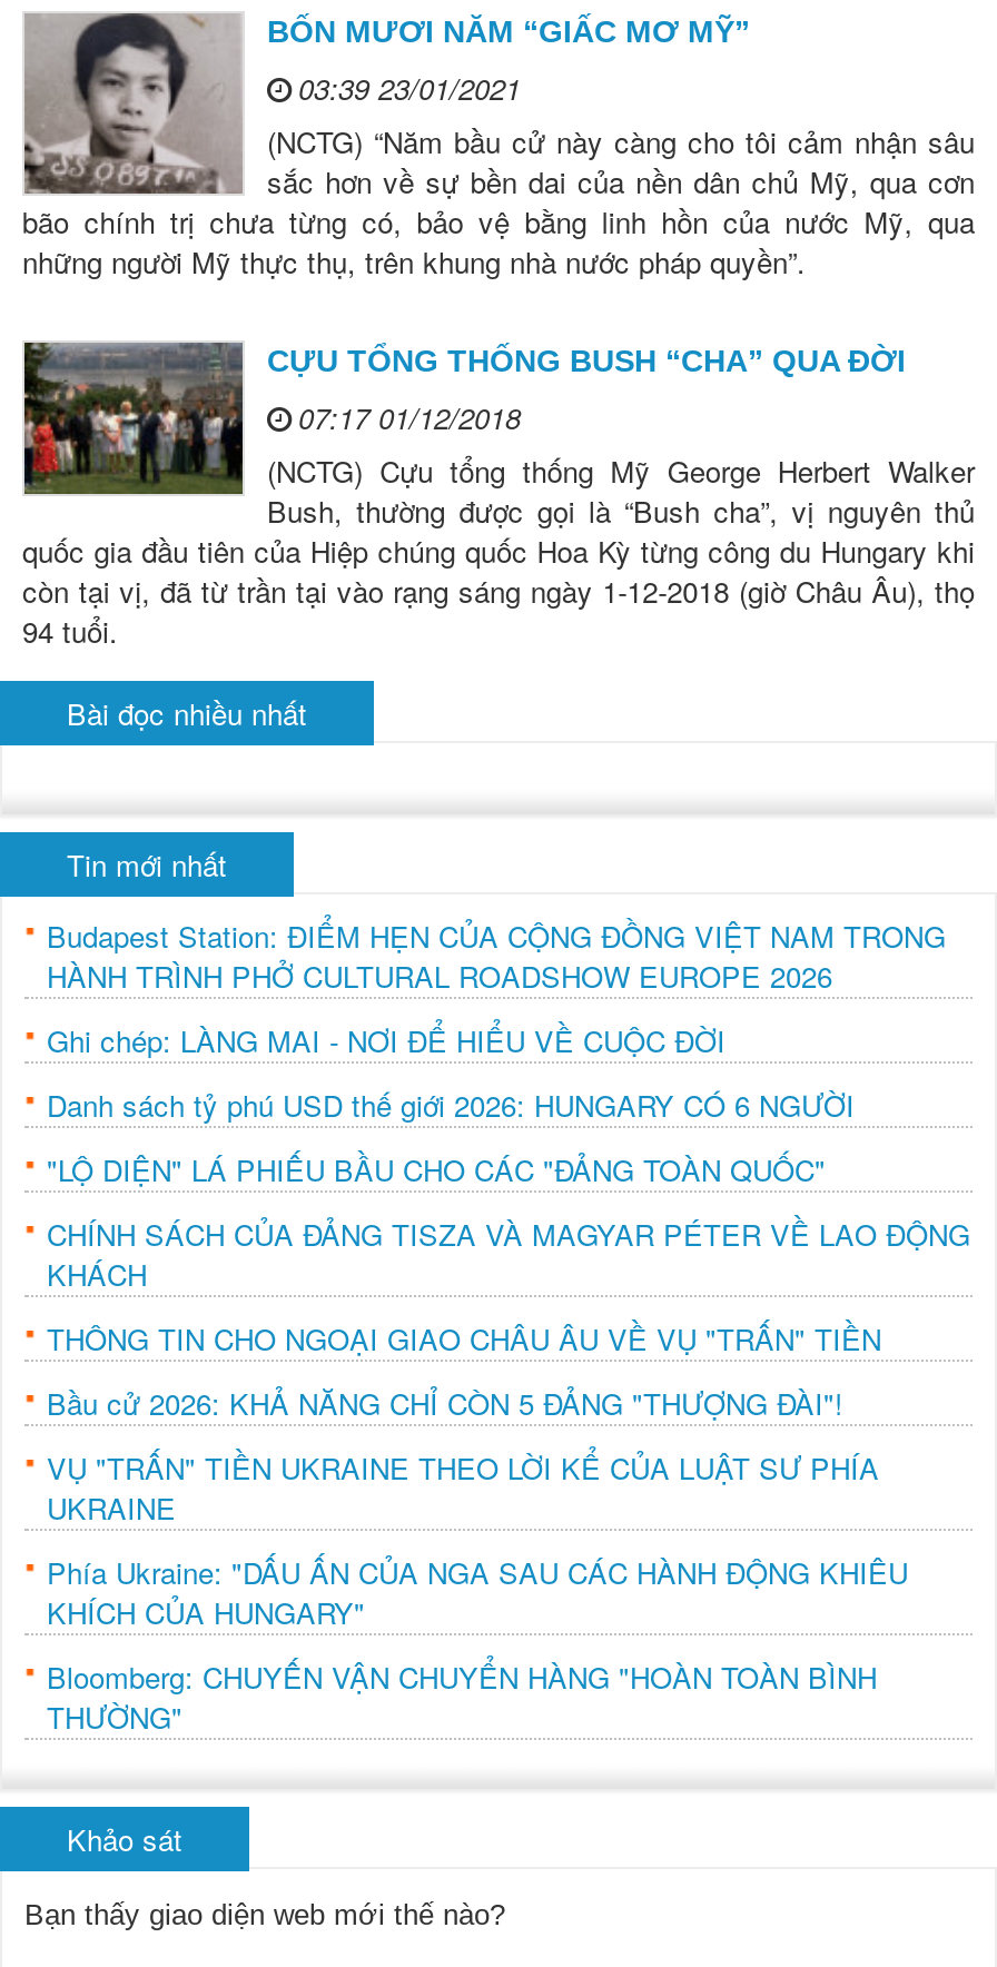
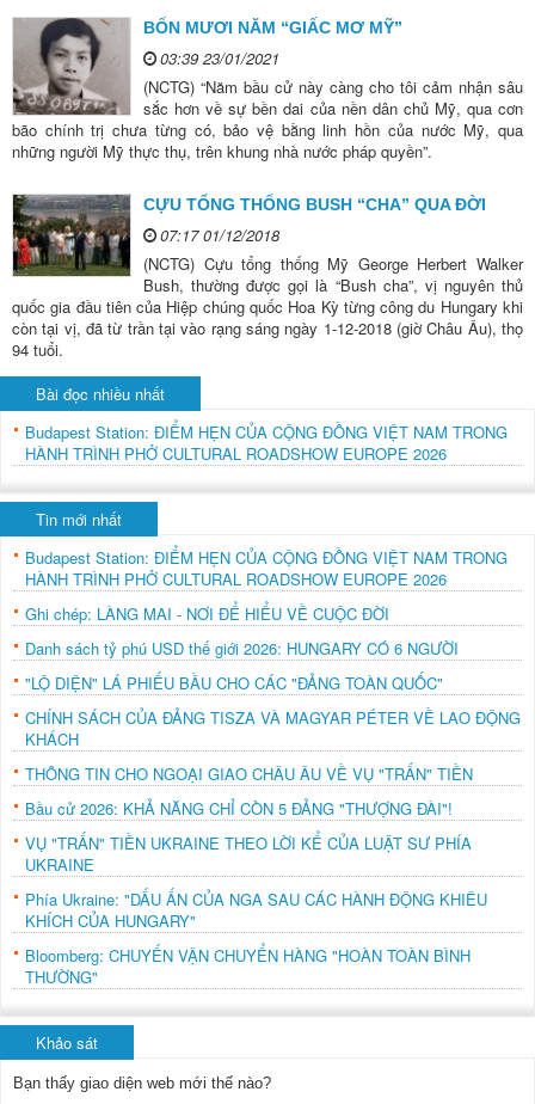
none -> [25,421,508,465] Budapest Station: ĐIỂM HẸN CỦA CỘNG ĐỒNG VIỆT NAM TRONG | HÀNH TRÌNH PHỞ CULTURAL ROADSHOW EUROPE 2026

